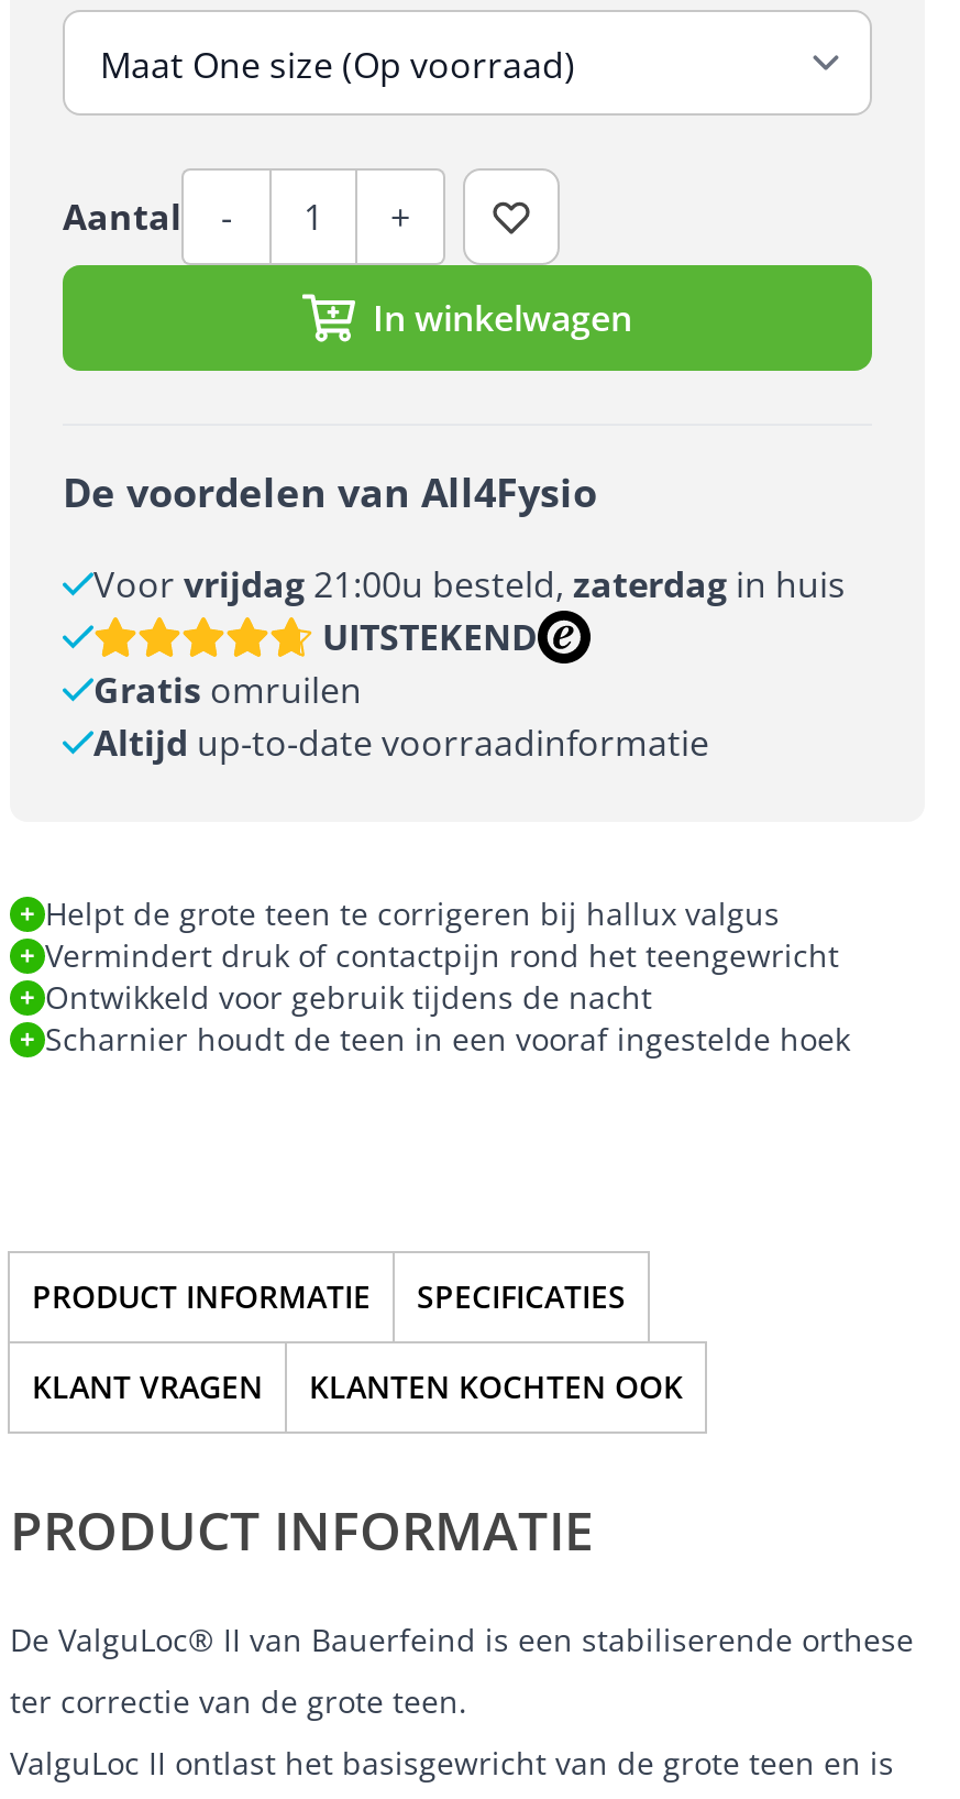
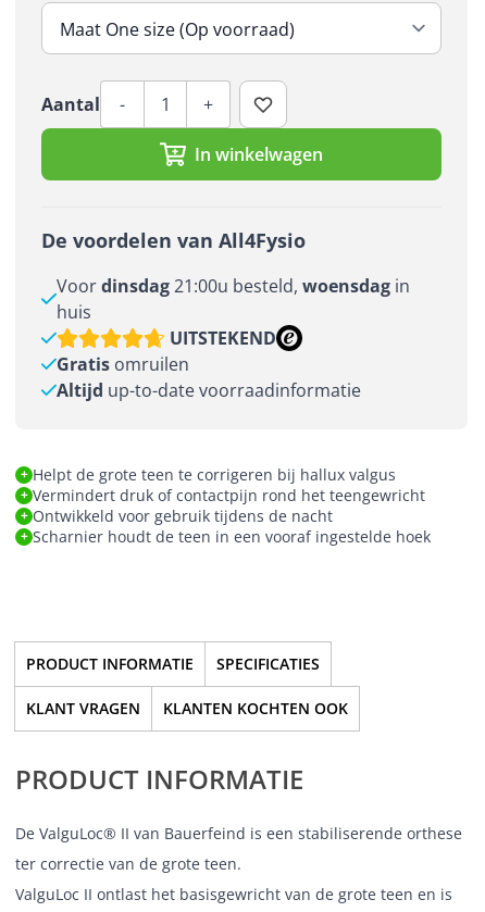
[93,561,846,610] Voor vrijdag 21:00u besteld, zaterdag in huis -> [56,274,410,324] Voor dinsdag 21:00u besteld, woensdag in | huis

